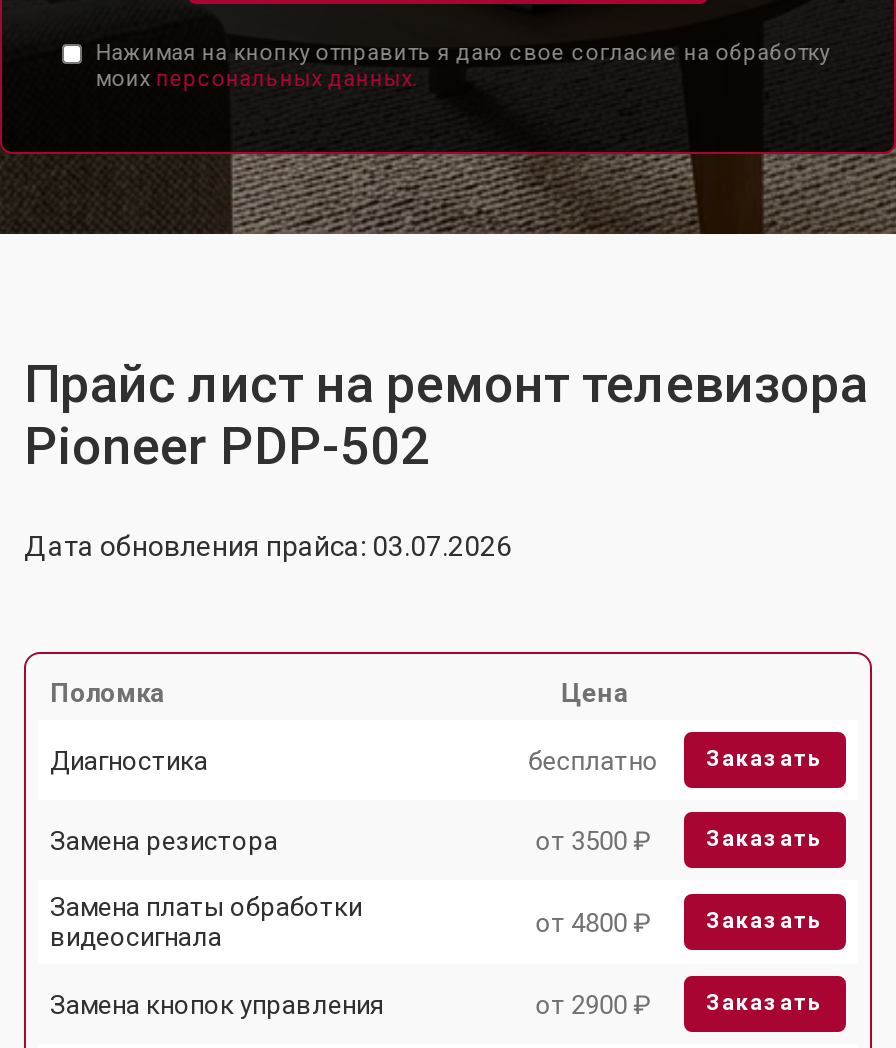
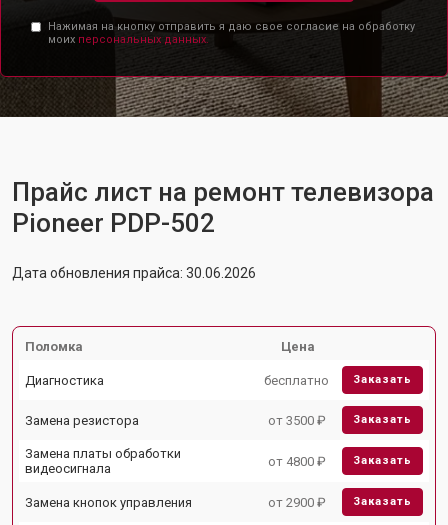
[24,530,512,562] Дата обновления прайса: 03.07.2026 -> [12,265,256,281] Дата обновления прайса: 30.06.2026

